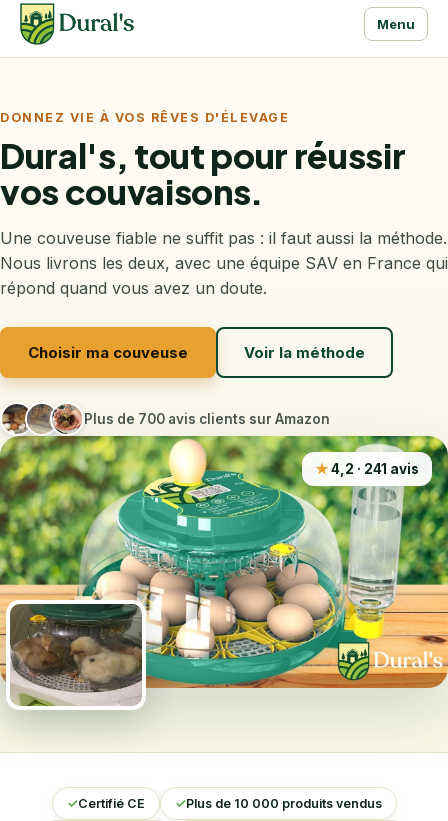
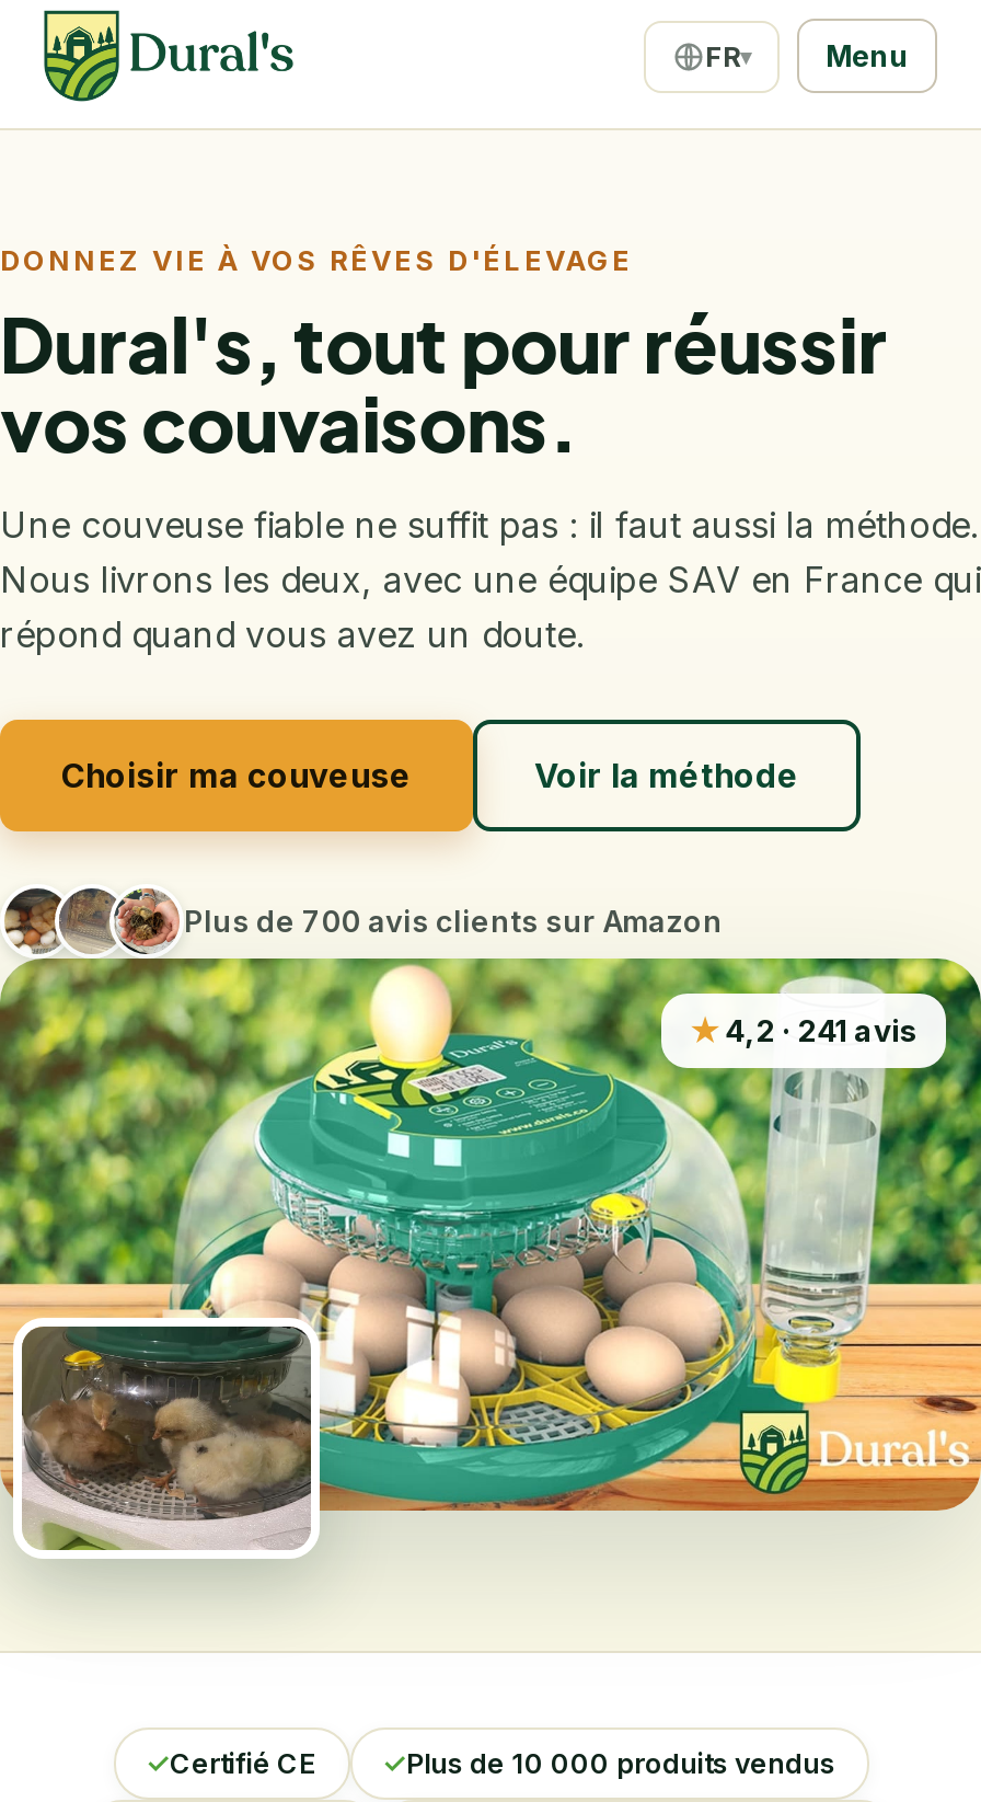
none -> [705,39,740,72] FR

